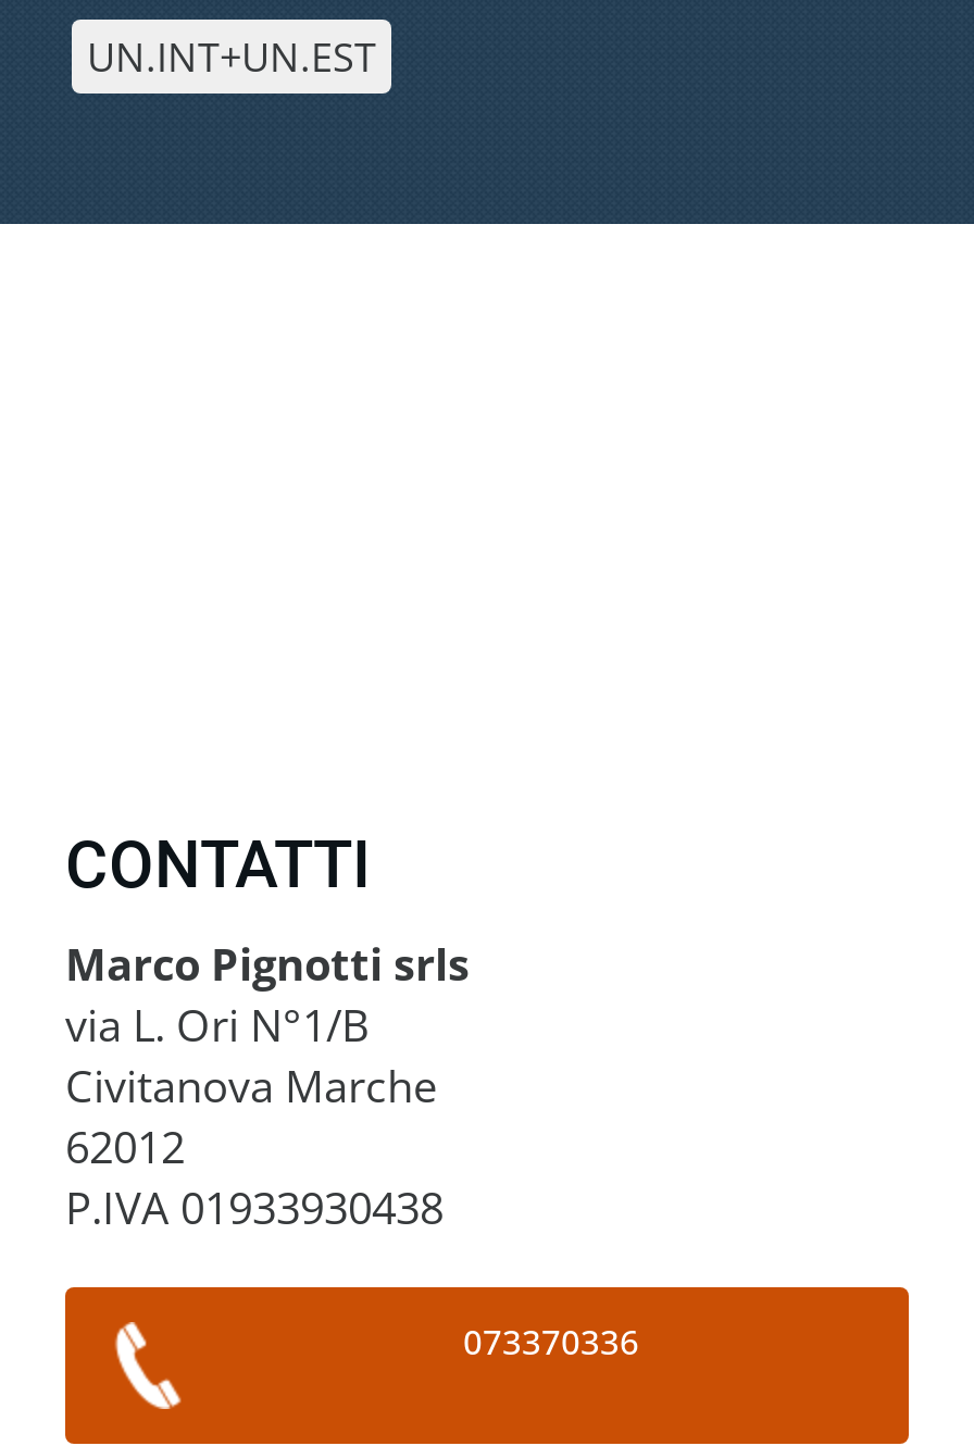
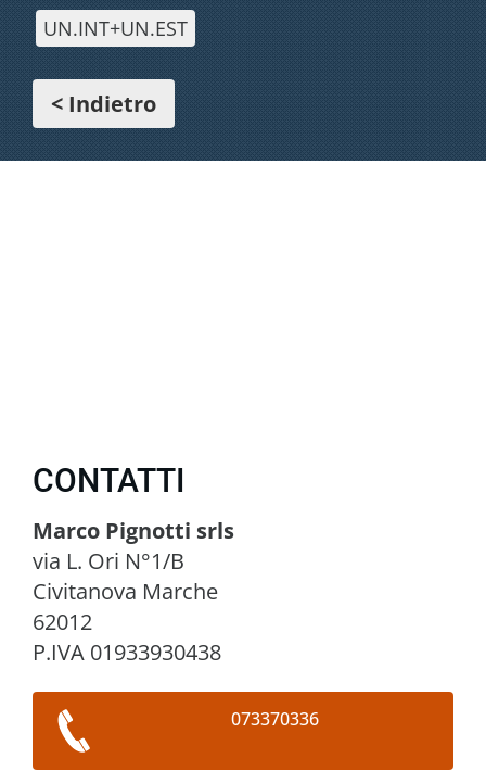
none -> [51,89,156,118] < Indietro

